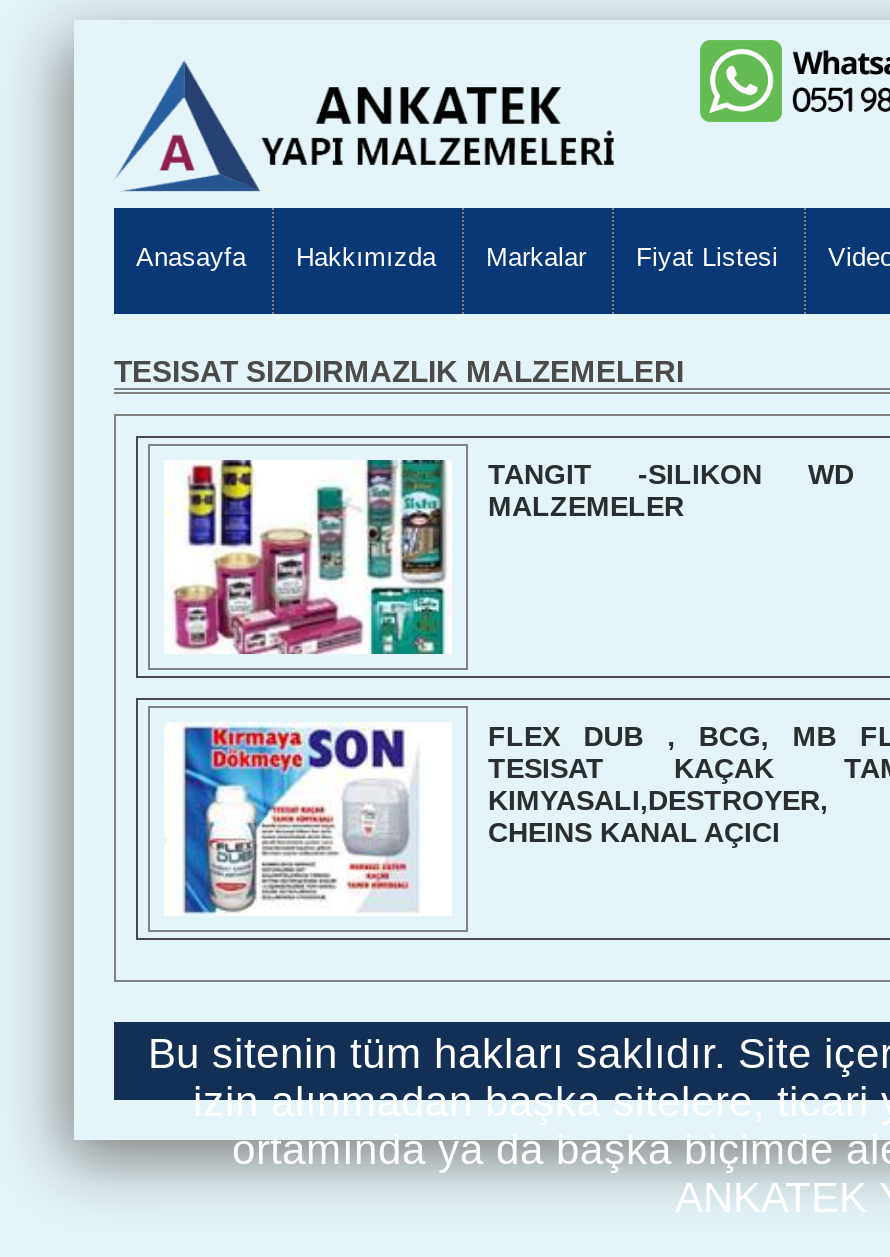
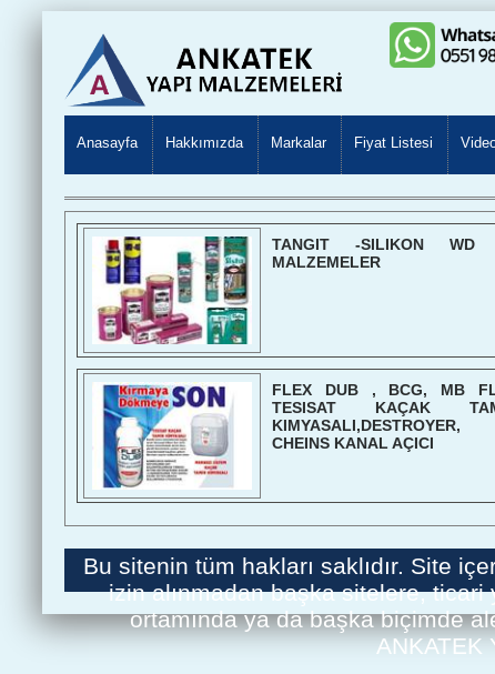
[114,354,684,388] TESISAT SIZDIRMAZLIK MALZEMELERI -> none

